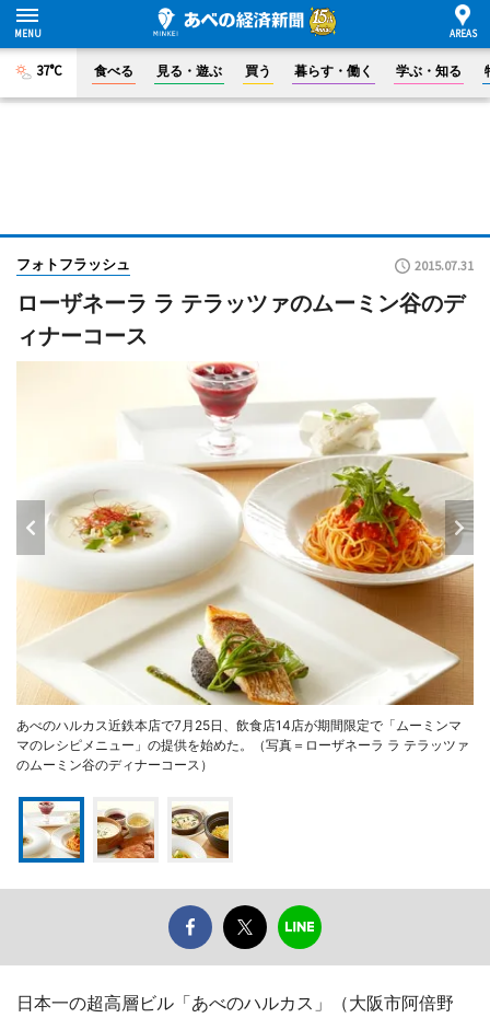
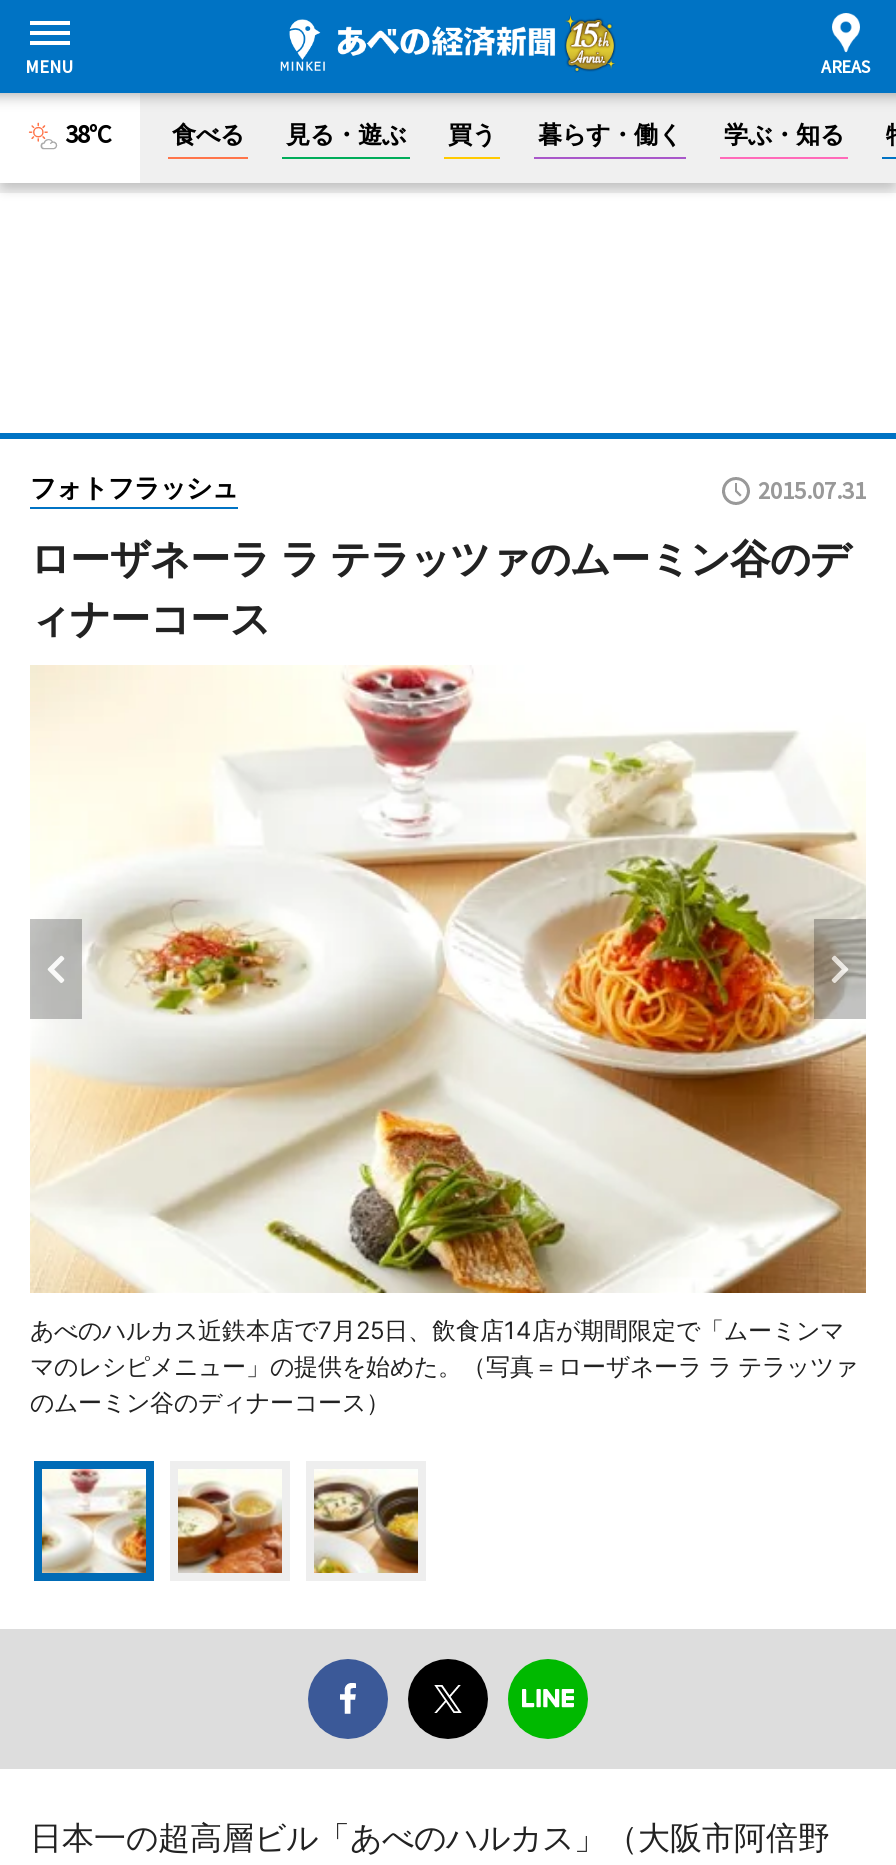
[36,62,62,80] 37°C -> [65,118,113,152] 38°C

